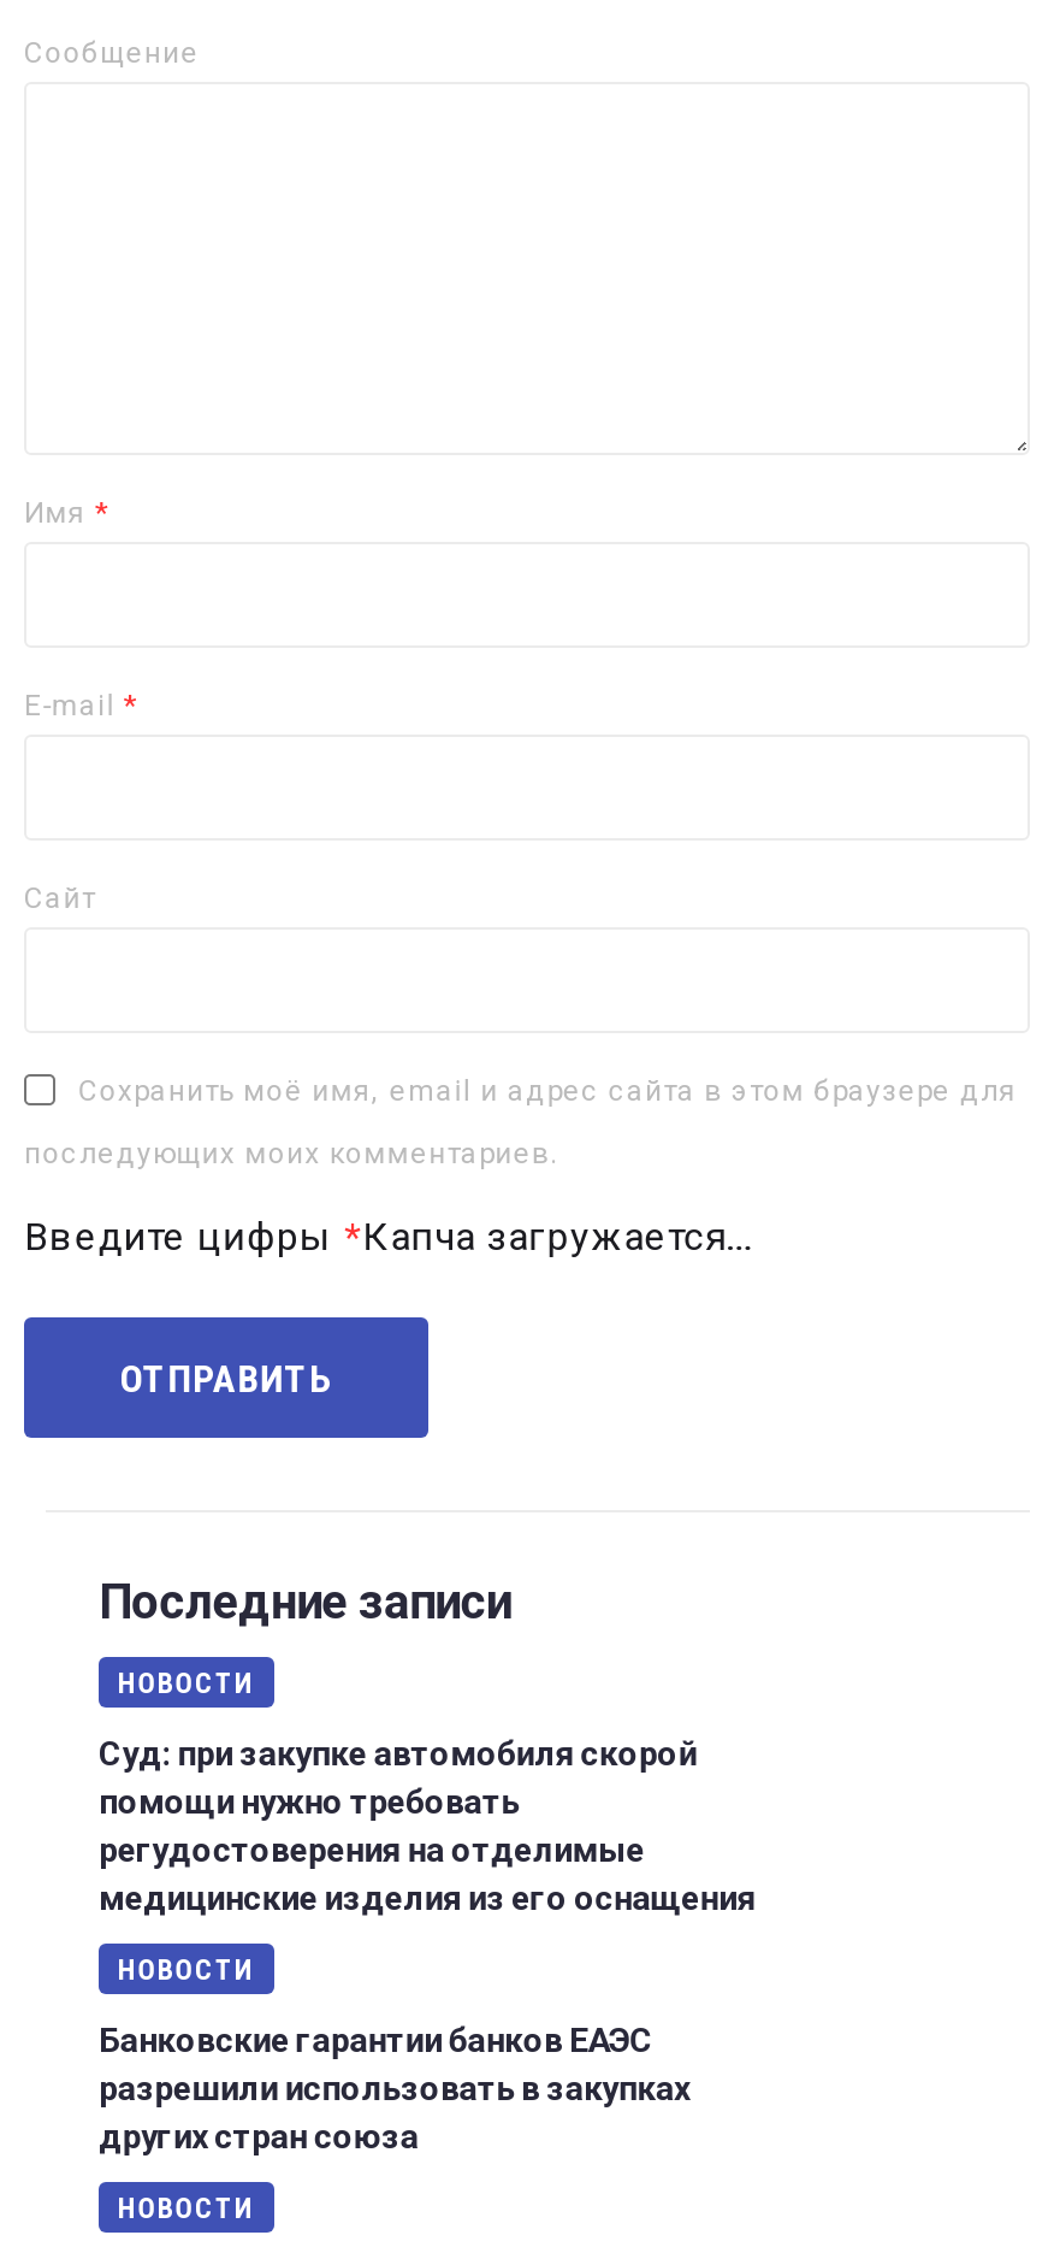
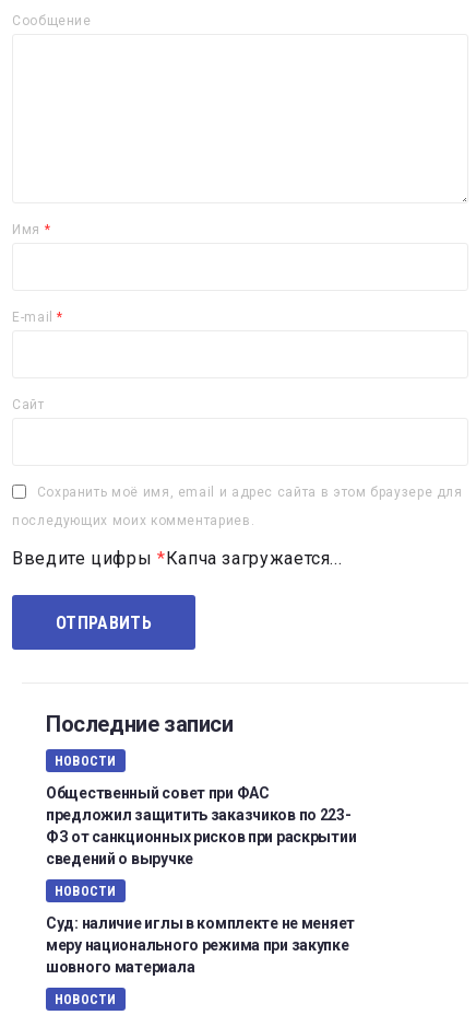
[99,1734,755,1917] Суд: при закупке автомобиля скорой | помощи нужно требовать | регудостоверения на отделимые | медицинские изделия из его оснащения -> [46,784,356,867] Общественный совет при ФАС | предложил защитить заказчиков по 223- | ФЗ от санкционных рисков при раскрытии | сведений о выручке
[99,2020,690,2155] Банковские гарантии банков ЕАЭС | разрешили использовать в закупках | других стран союза -> [46,914,355,975] Суд: наличие иглы в комплекте не меняет | меру национального режима при закупке | шовного материала

